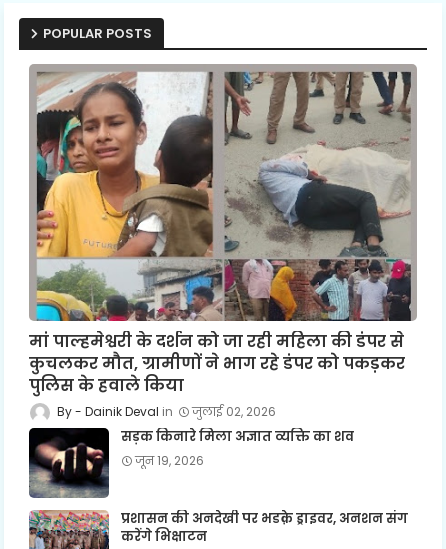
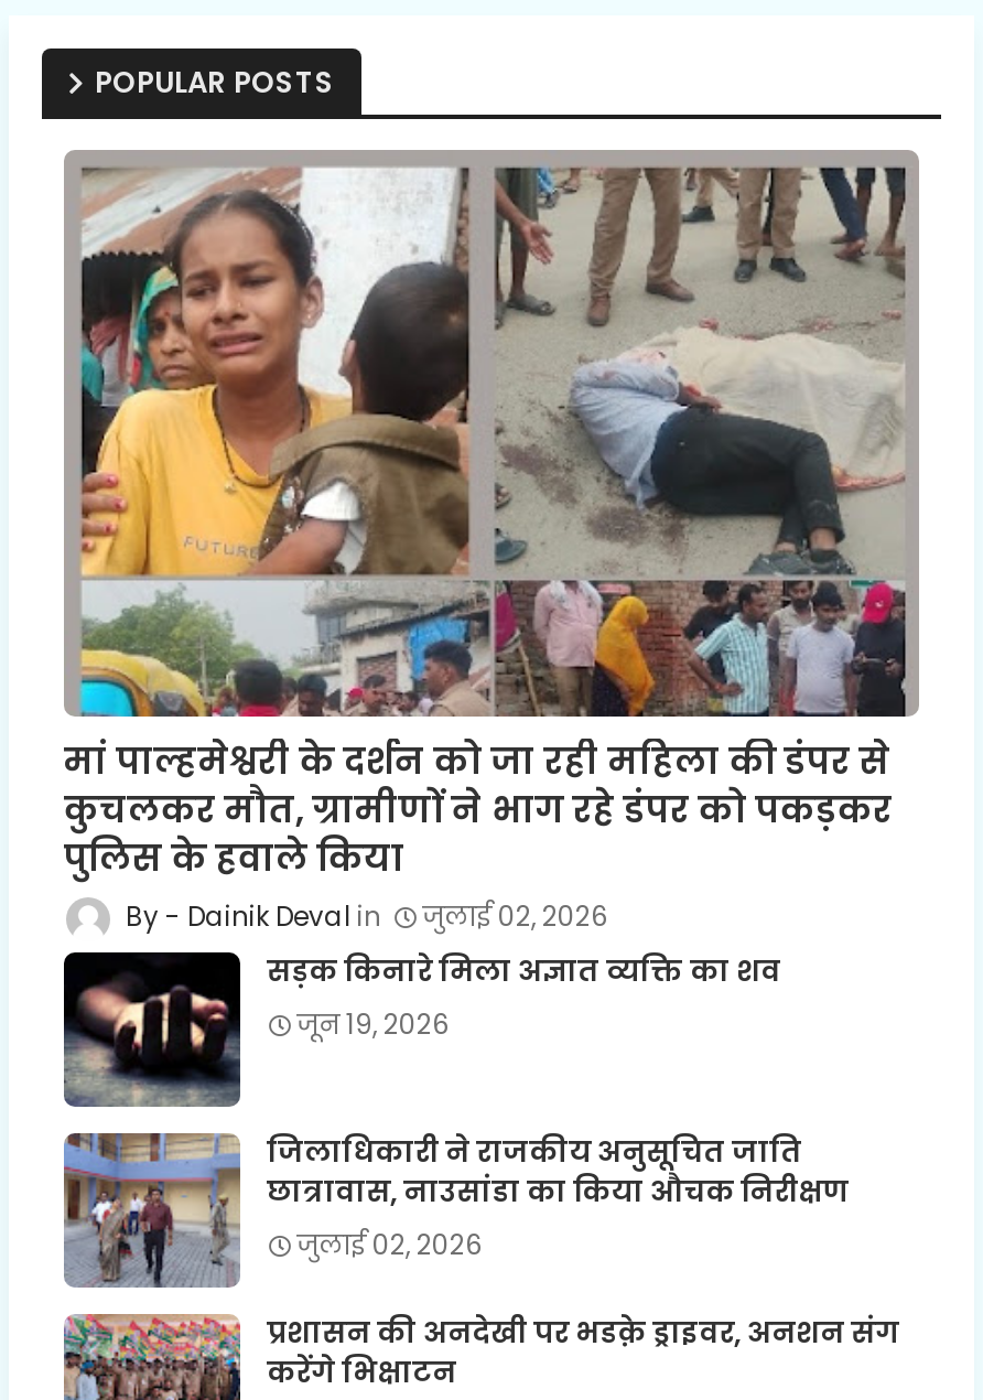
none -> [64,1130,849,1288] [image] | जिलाधिकारी ने राजकीय अनुसूचित जाति | छात्रावास, नाउसांडा का किया औचक निरीक्षण | जुलाई 02, 2026

